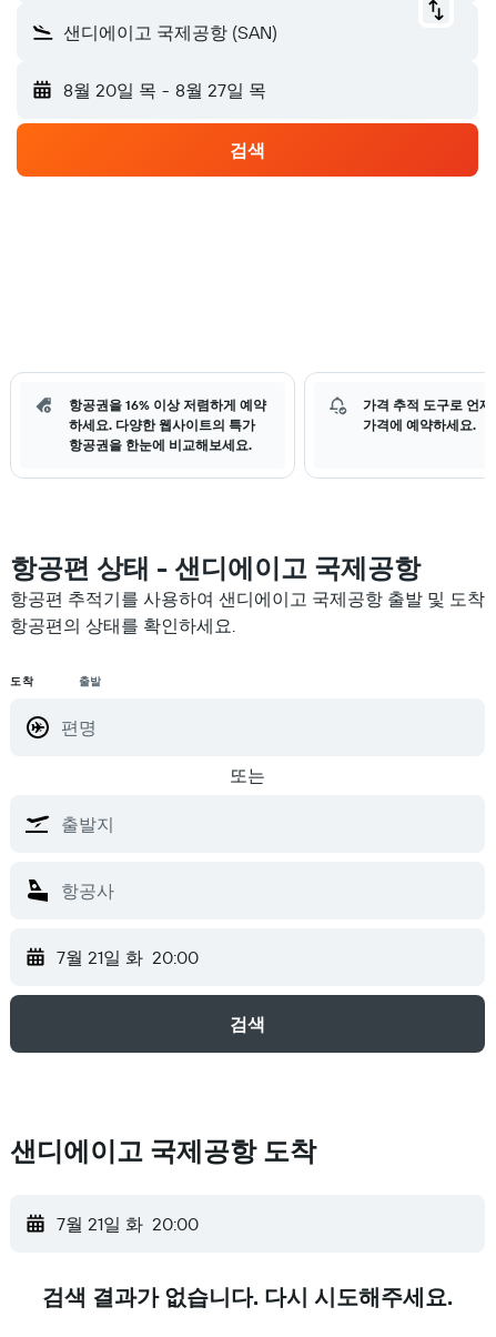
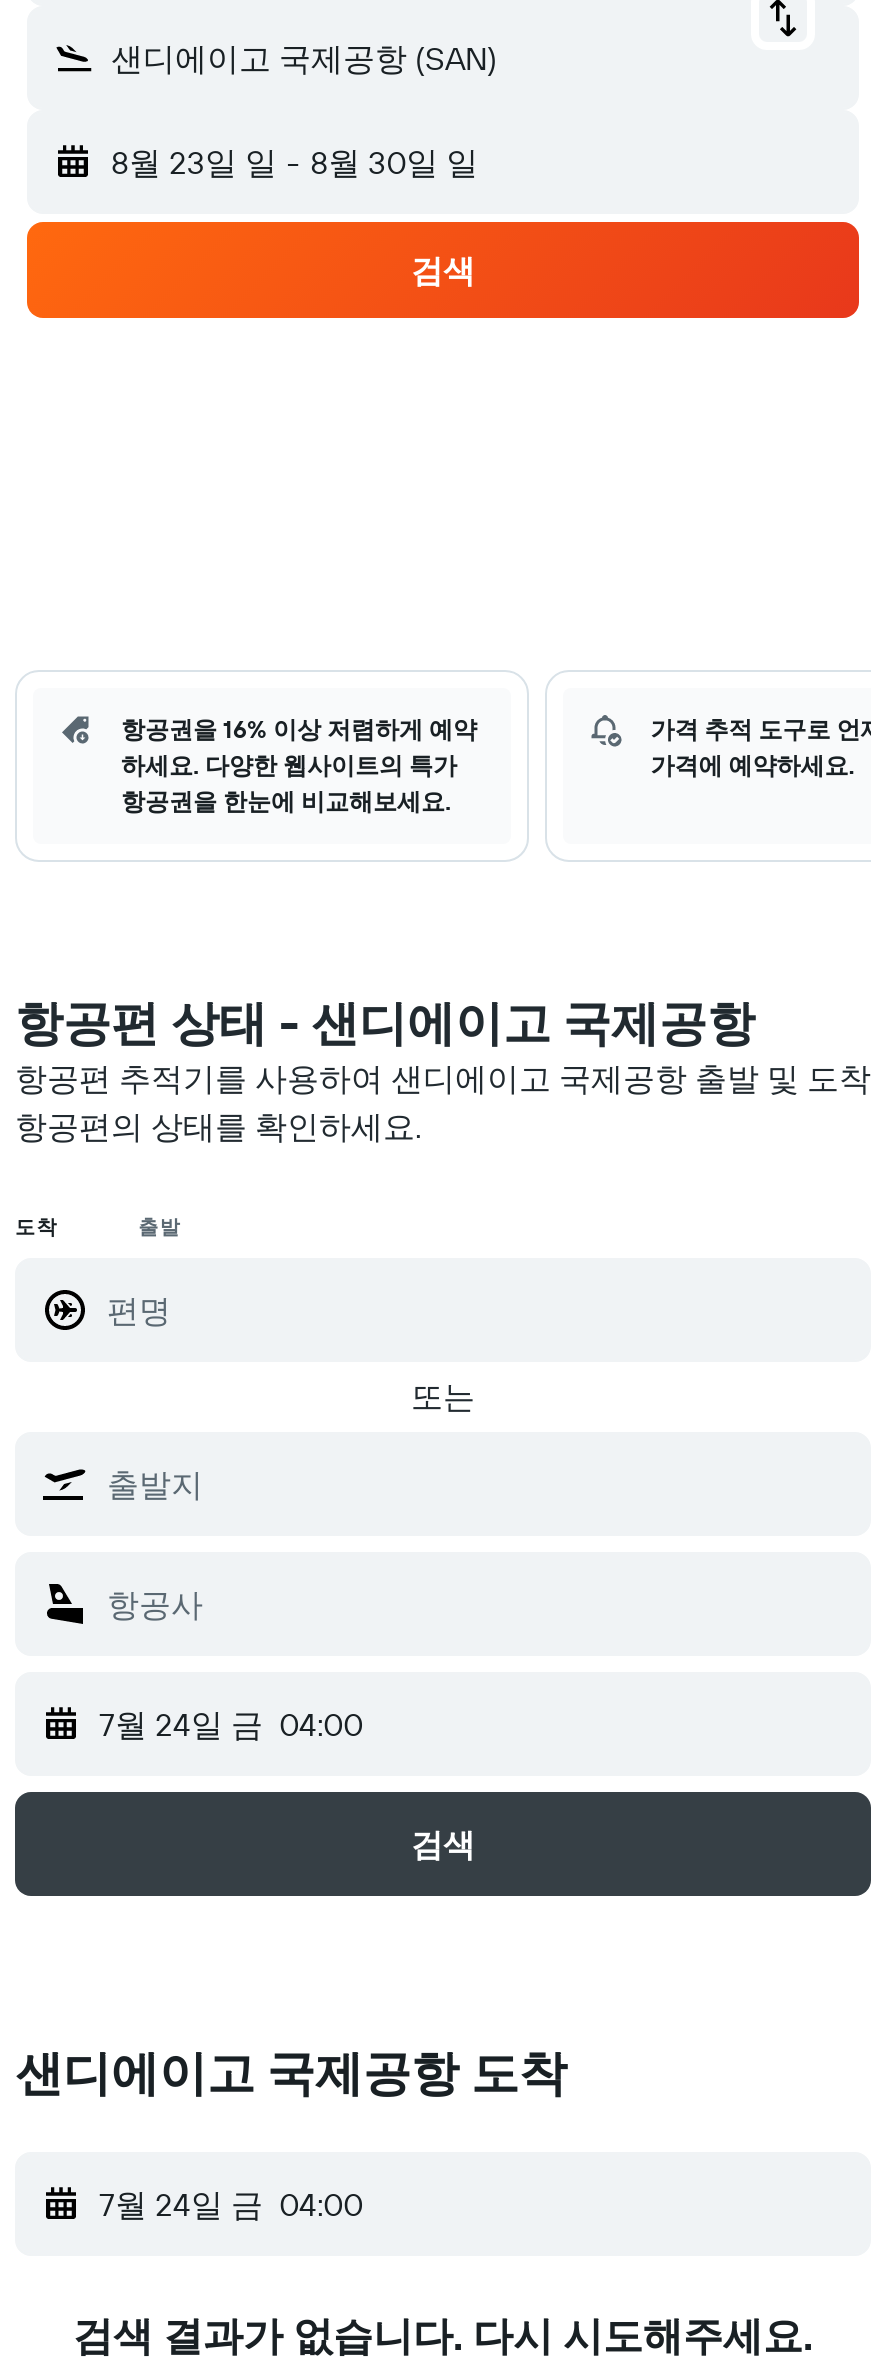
[63,79,266,101] 8월 20일 목 - 8월 27일 목 -> [111,142,478,182] 8월 23일 일 - 8월 30일 일
[57,946,199,968] 7월 21일 화 20:00 -> [99,1704,363,1744] 7월 24일 금 04:00
[57,1213,199,1235] 7월 21일 화 20:00 -> [99,2184,363,2224] 7월 24일 금 04:00

